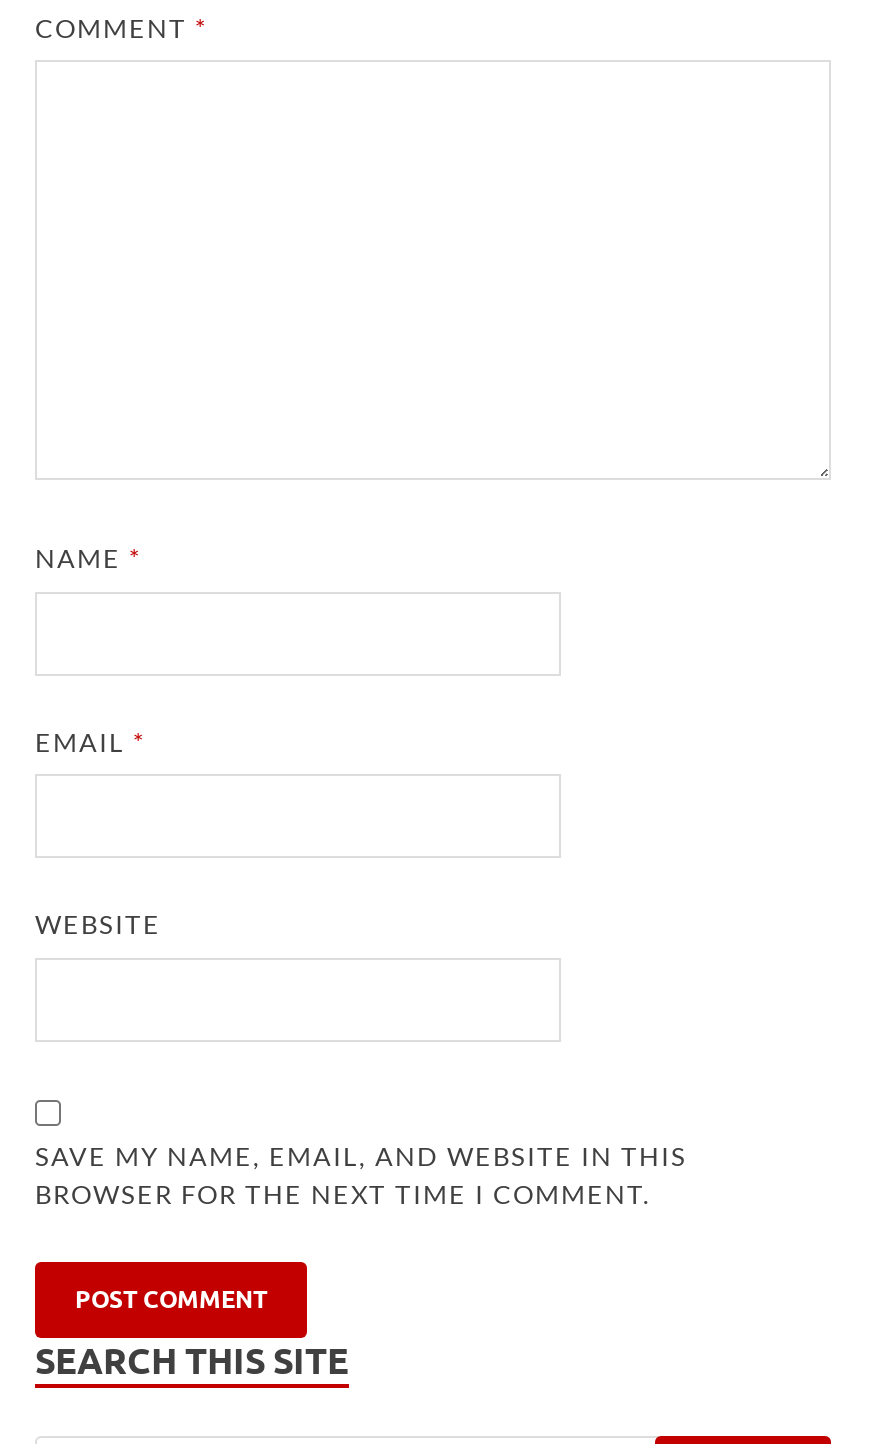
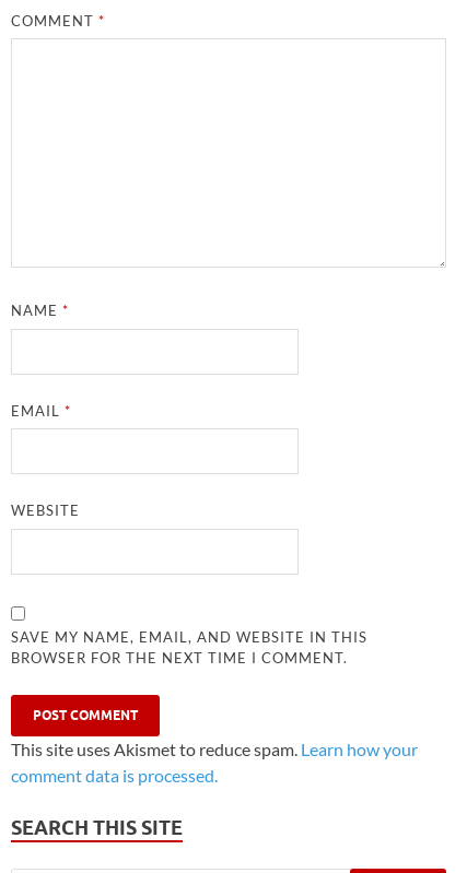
none -> [11,738,418,785] This site uses Akismet to reduce spam. Learn how your | comment data is processed.

